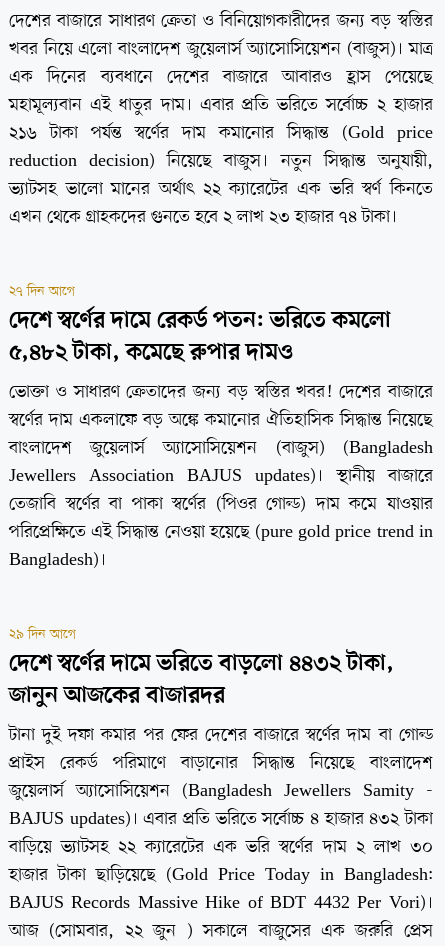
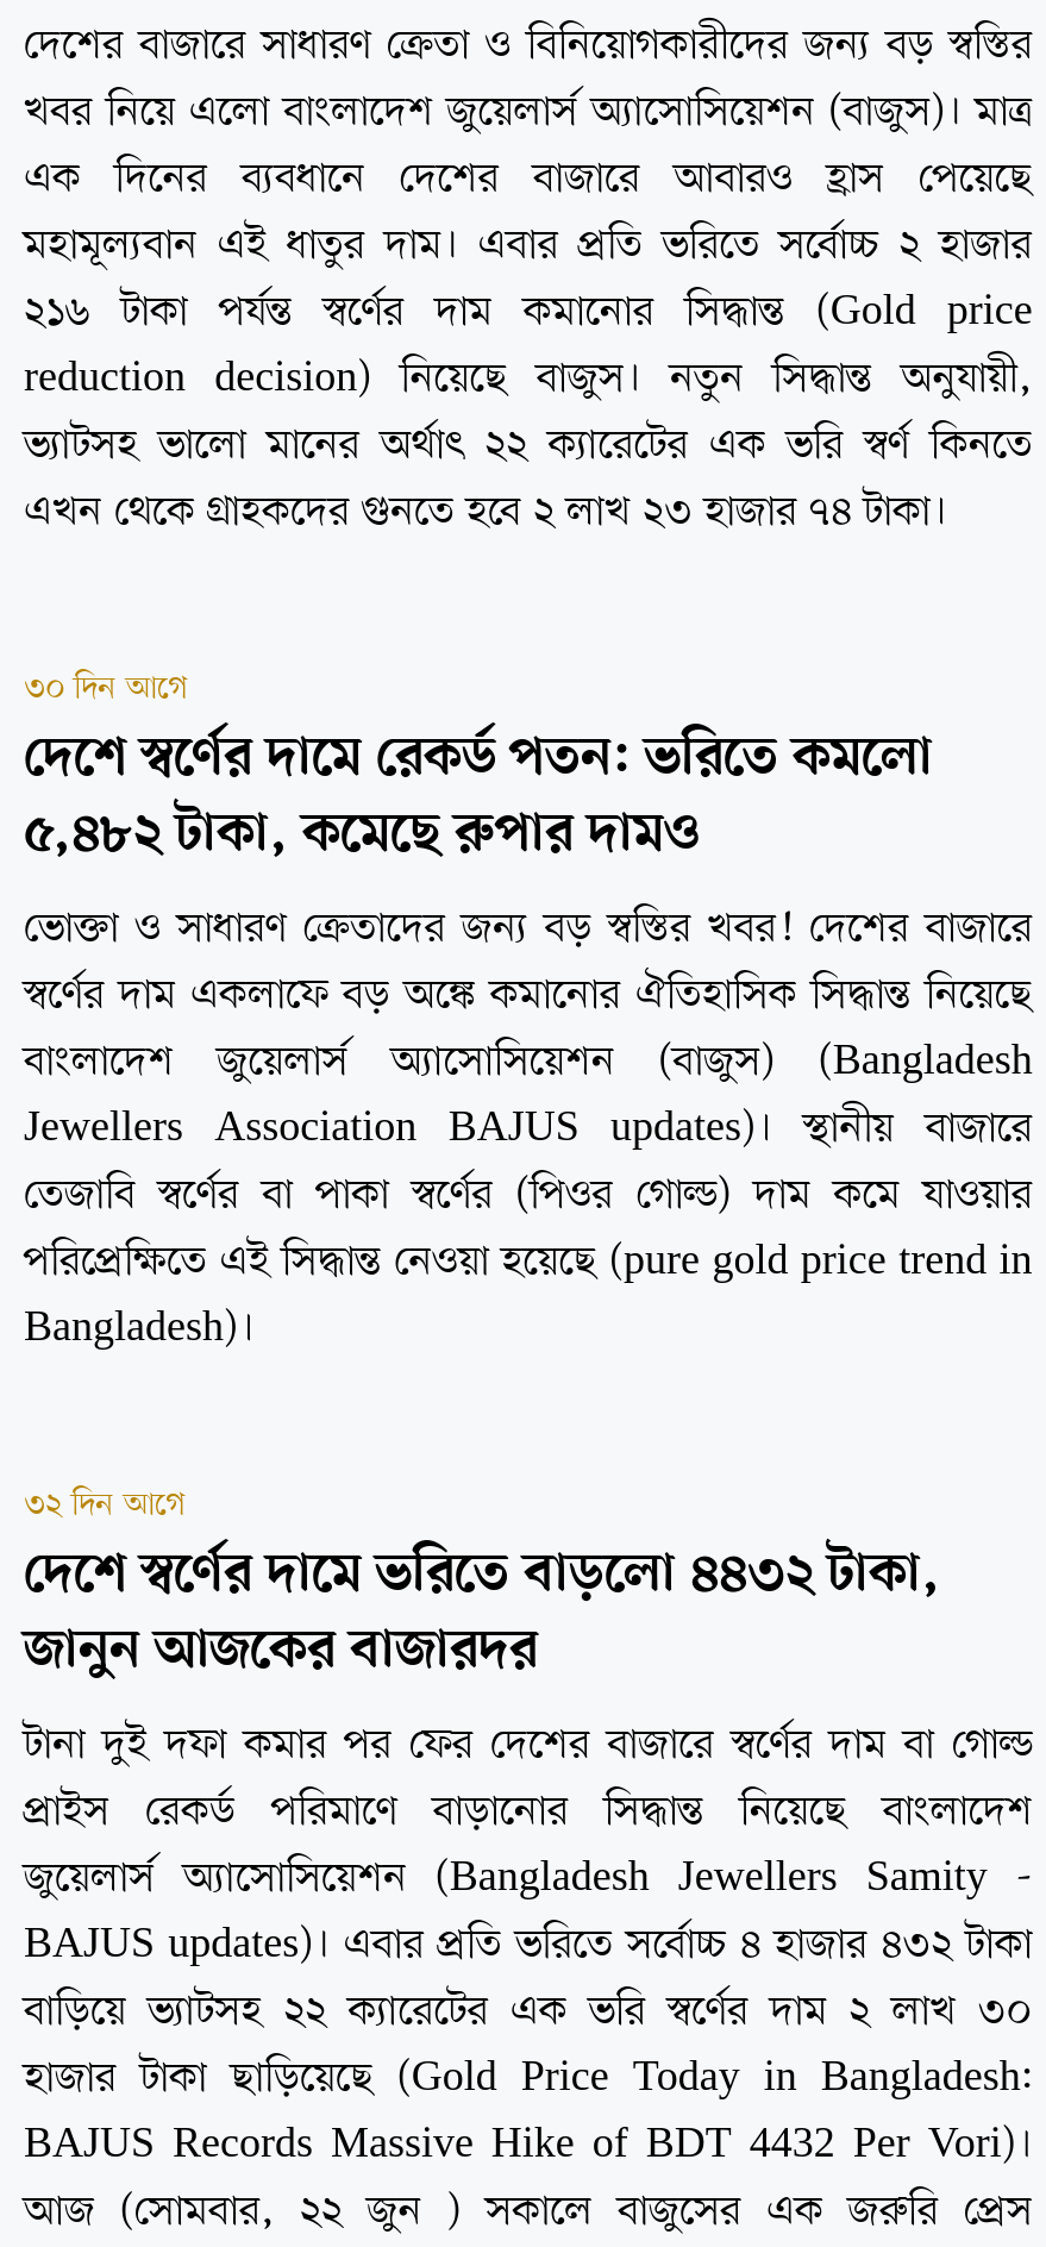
[9,282,75,301] ২৭ দিন আগে -> [24,666,188,712] ৩০ দিন আগে
[9,625,76,644] ২৯ দিন আগে -> [24,1483,186,1528] ৩২ দিন আগে

